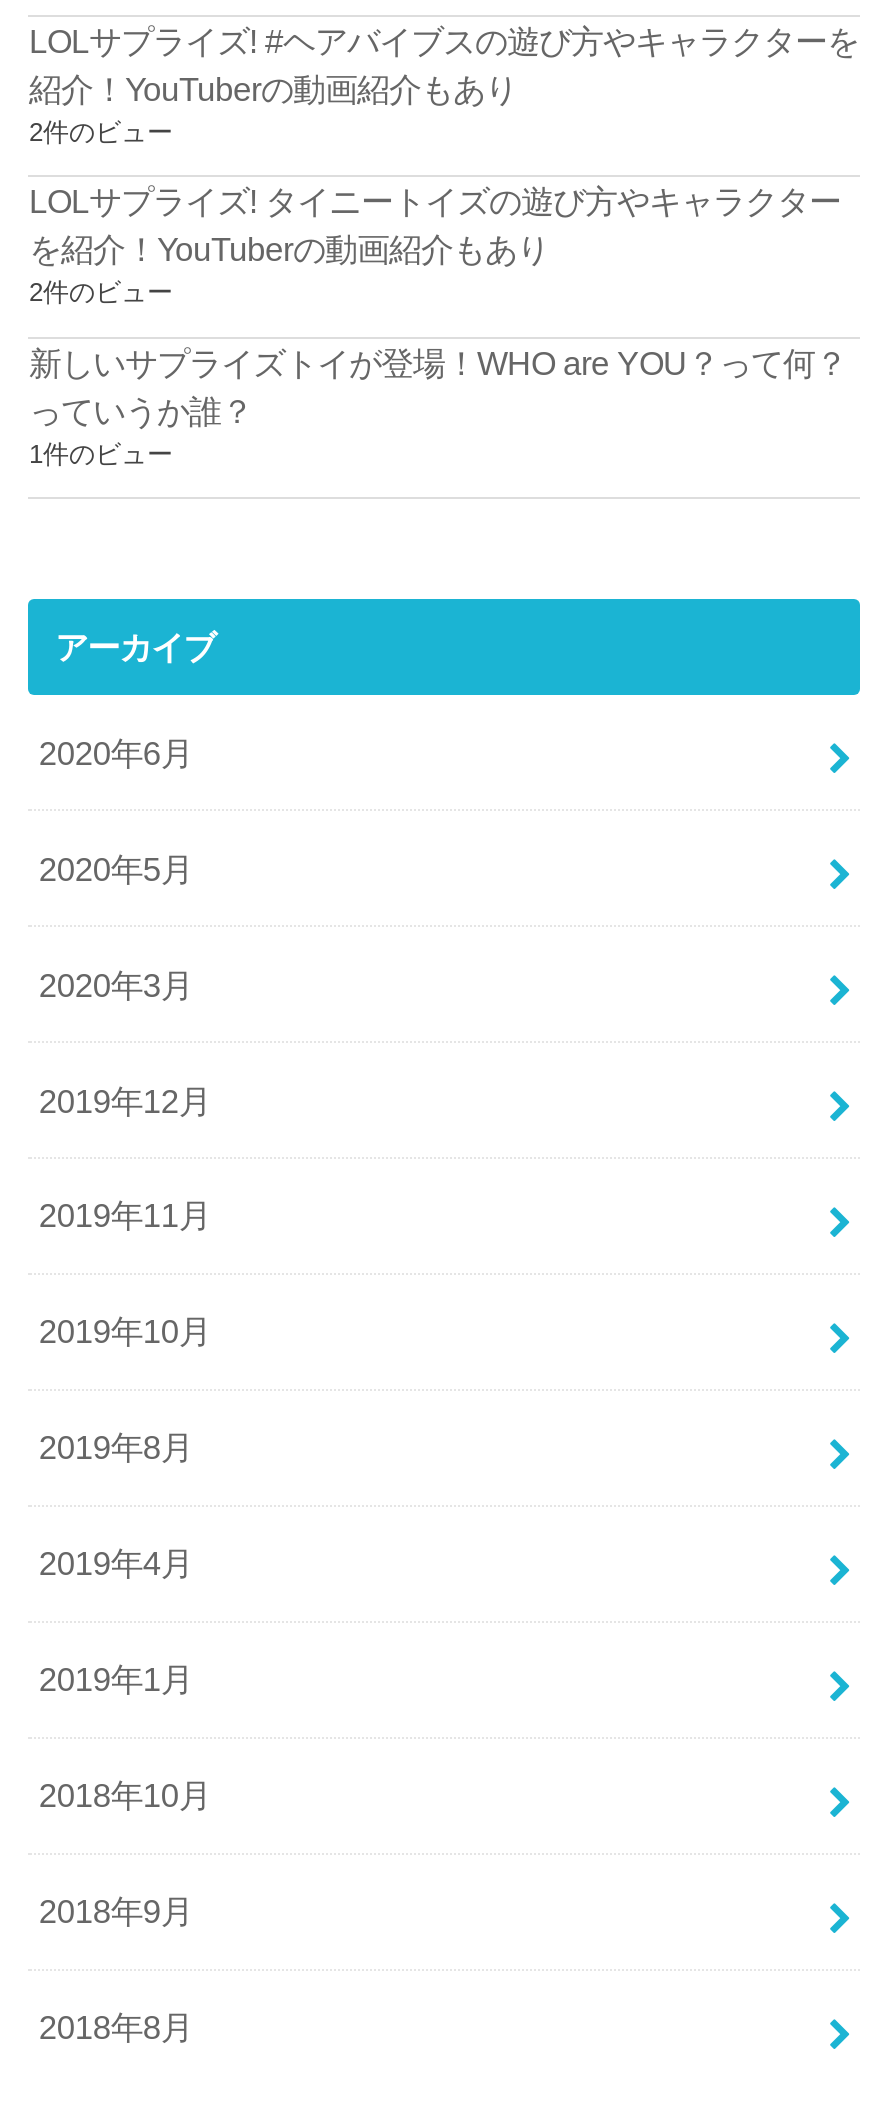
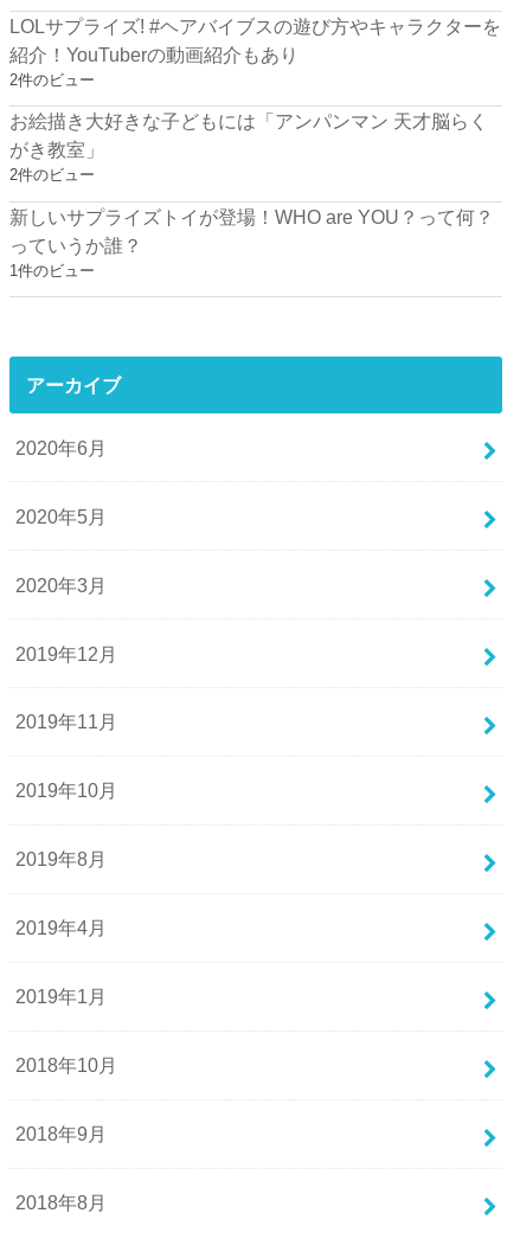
[29,184,841,268] LOLサプライズ! タイニートイズの遊び方やキャラクター | を紹介！YouTuberの動画紹介もあり -> [10,111,489,160] お絵描き大好きな子どもには「アンパンマン 天才脳らく | がき教室」

